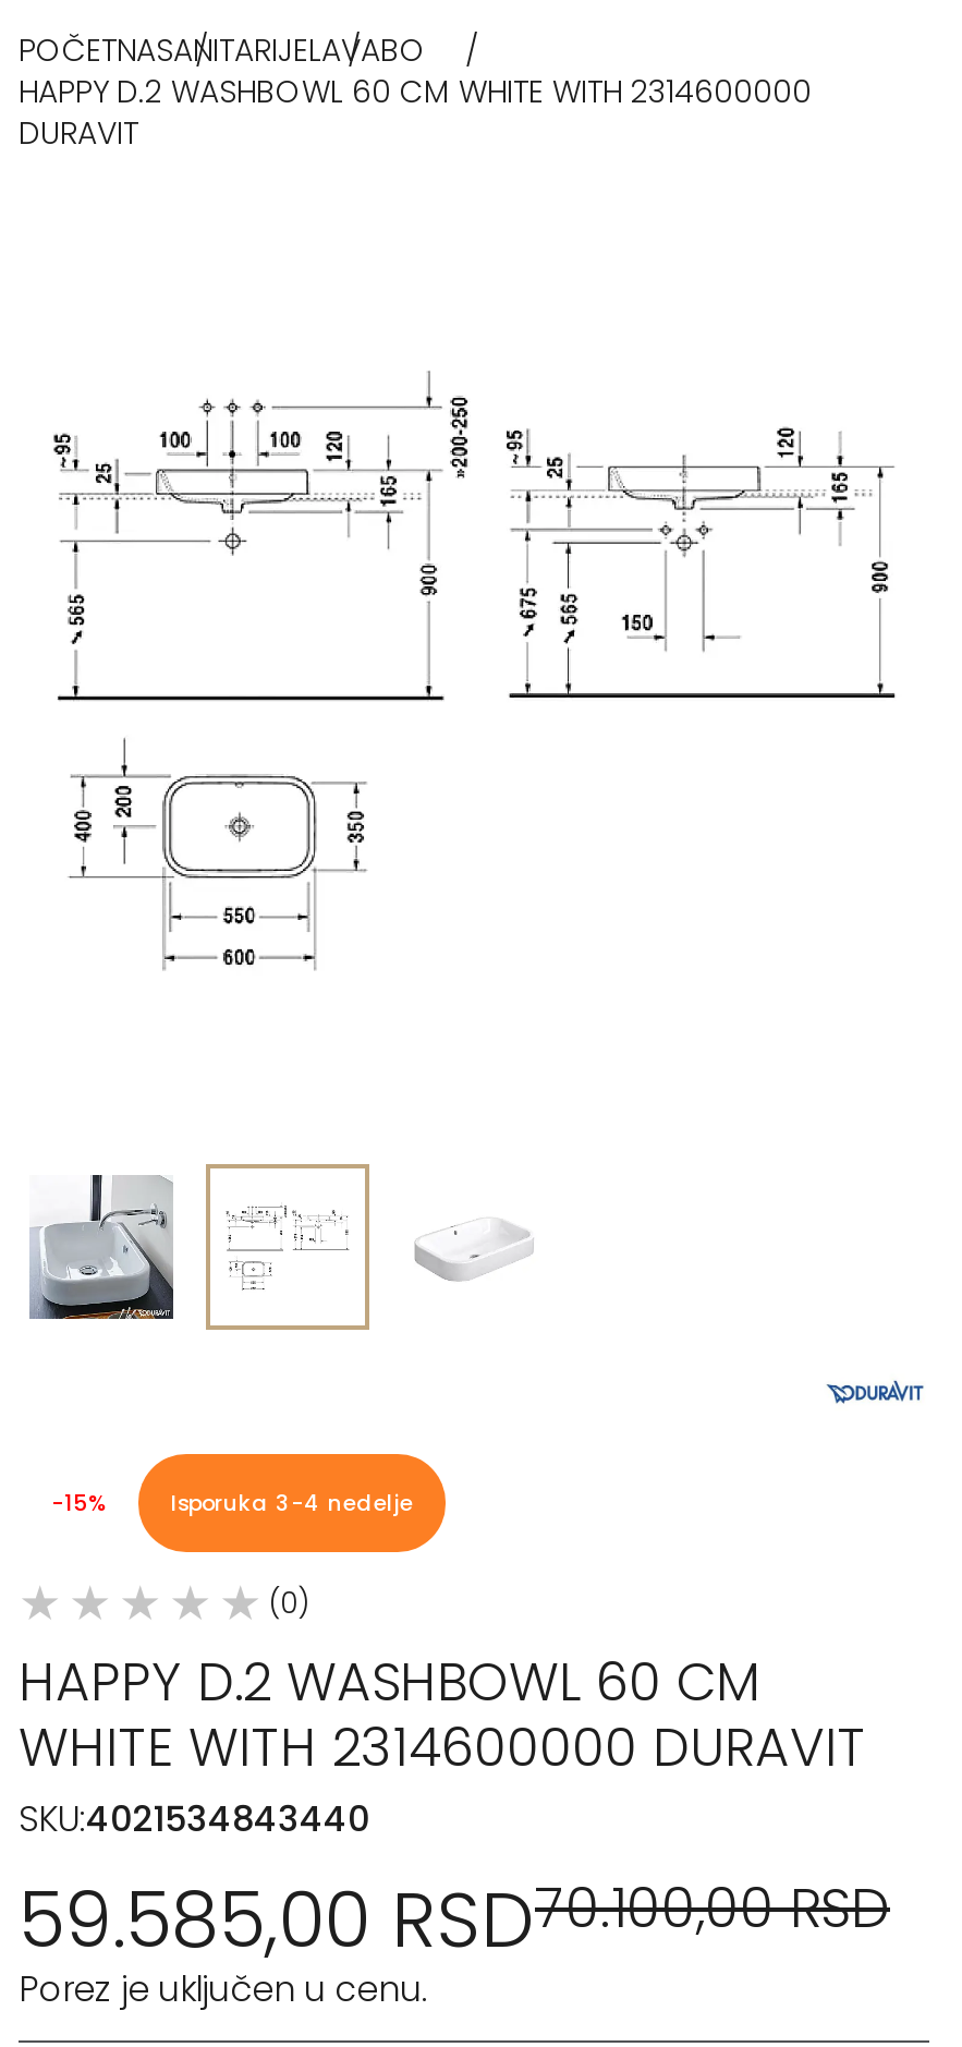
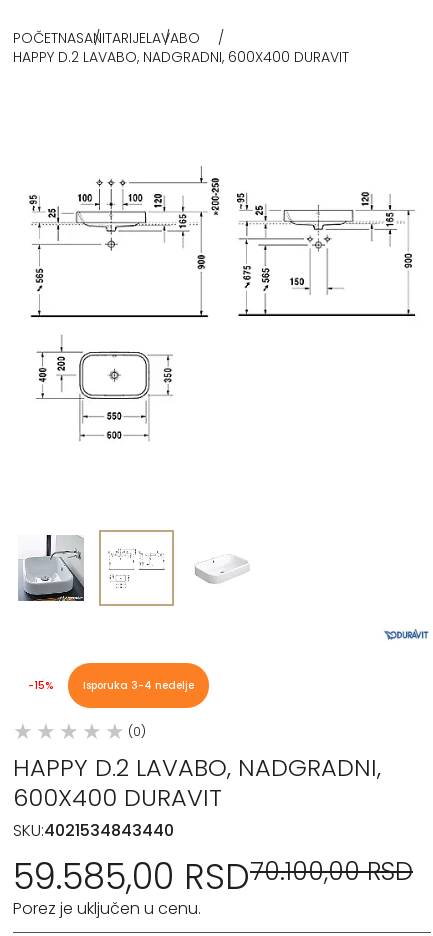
[19,70,812,155] HAPPY D.2 WASHBOWL 60 CM WHITE WITH 2314600000 | DURAVIT -> [13,47,349,67] HAPPY D.2 LAVABO, NADGRADNI, 600X400 DURAVIT
[19,1645,866,1782] HAPPY D.2 WASHBOWL 60 CM | WHITE WITH 2314600000 DURAVIT -> [13,751,381,814] HAPPY D.2 LAVABO, NADGRADNI, | 600X400 DURAVIT

